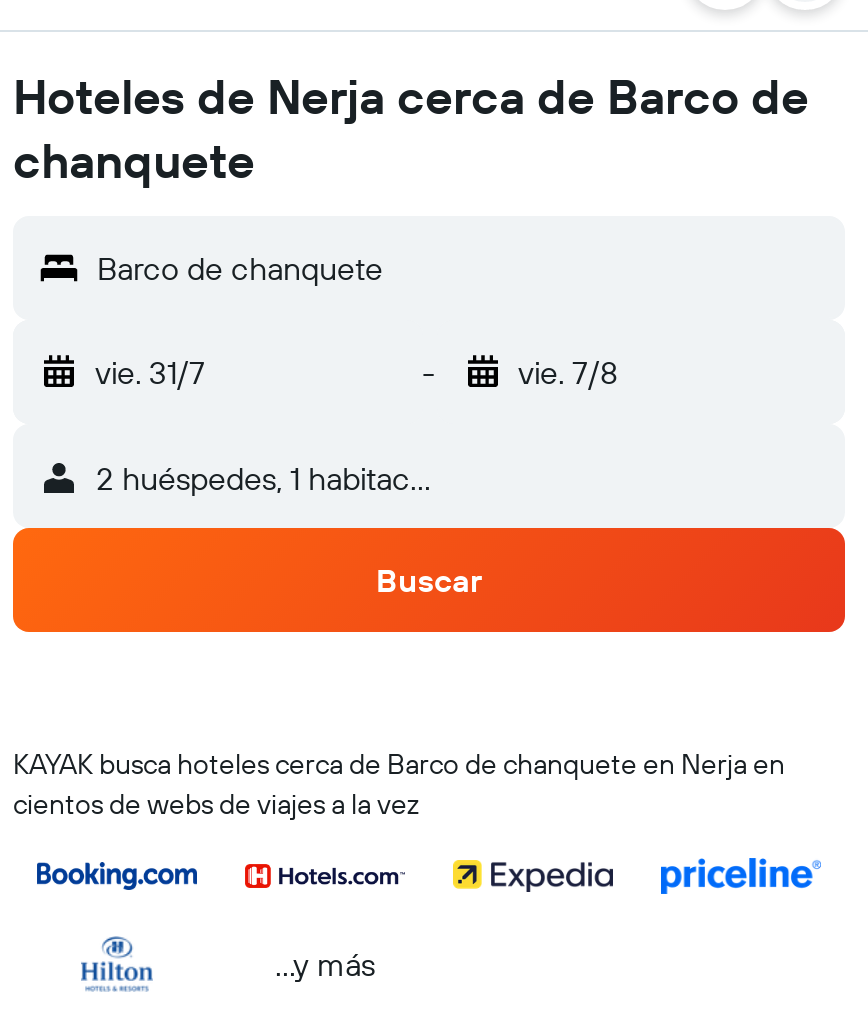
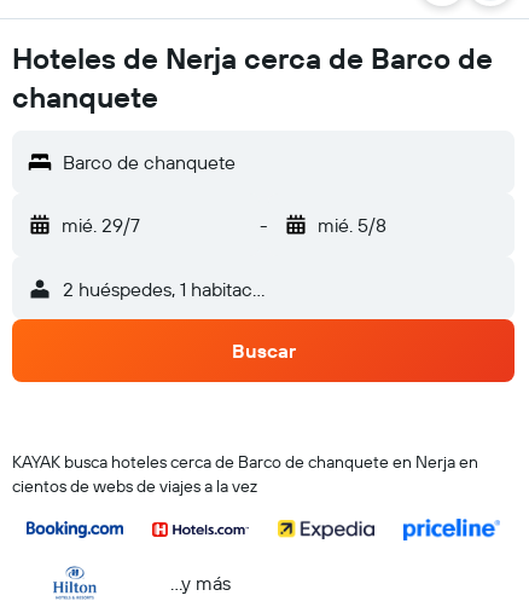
[95,352,205,392] vie. 31/7 -> [62,213,140,237] mié. 29/7
[518,352,618,392] vie. 7/8 -> [317,213,386,237] mié. 5/8

